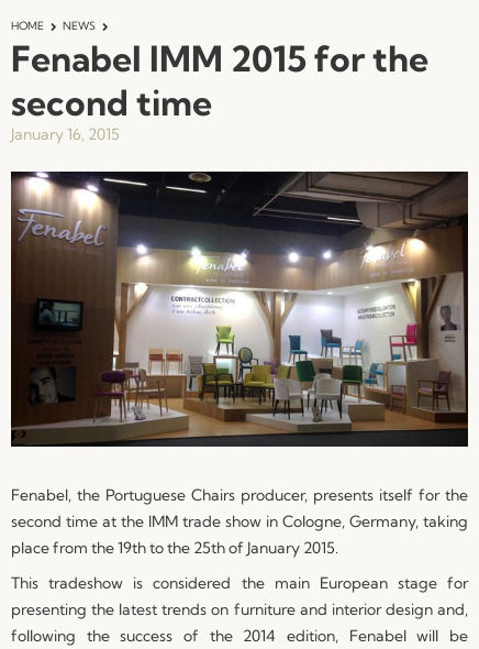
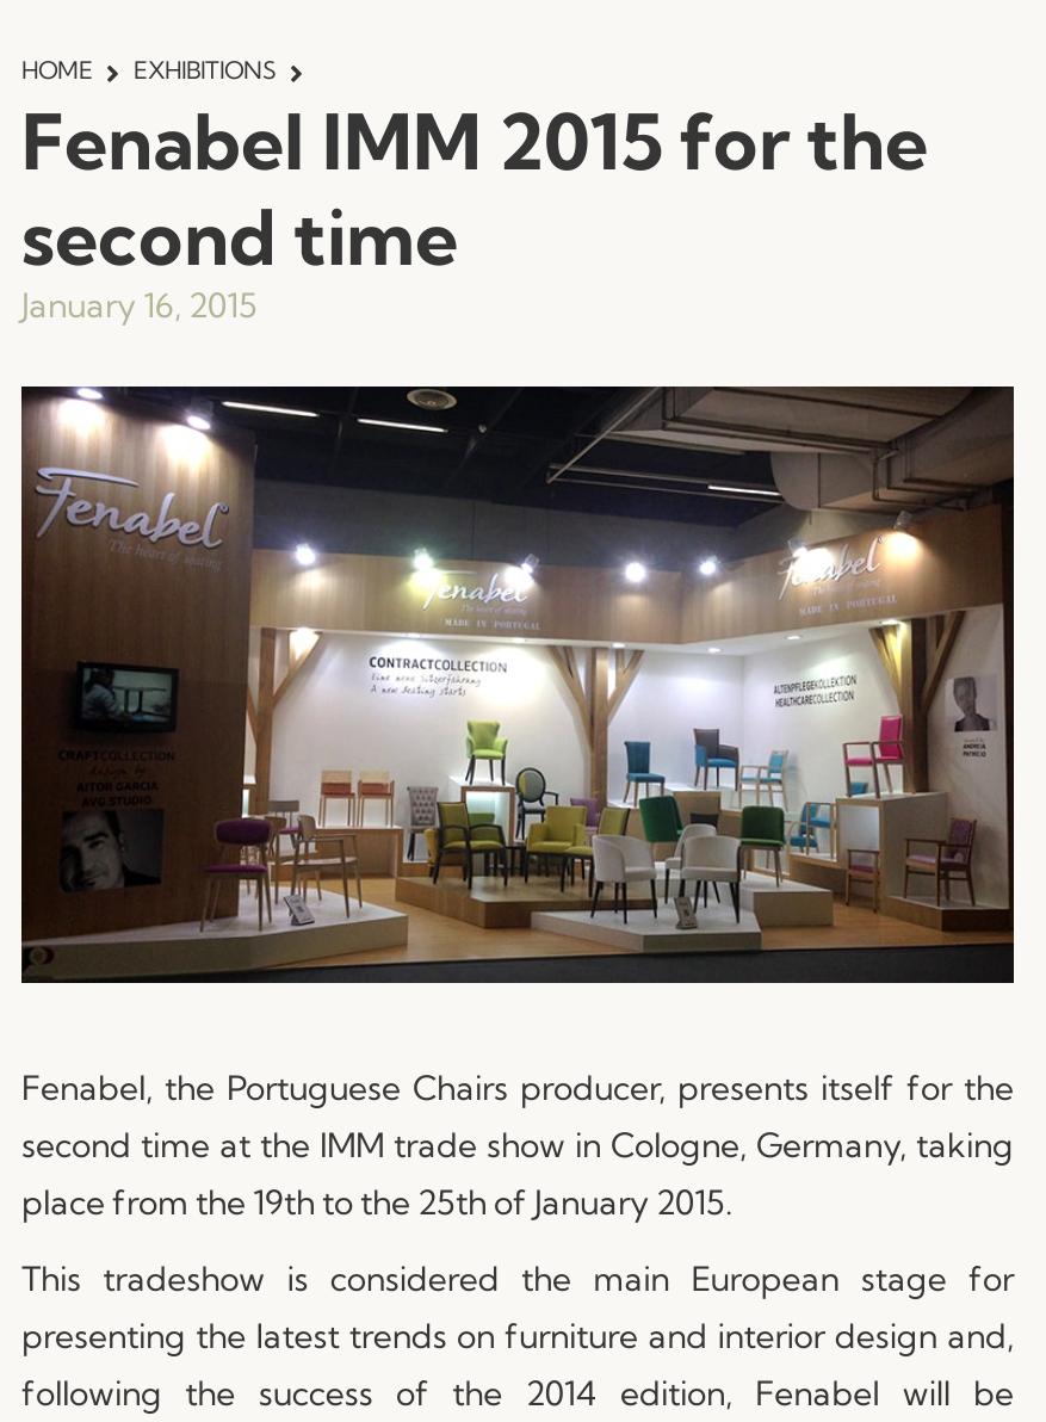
[63,19,96,33] NEWS -> [134,55,277,86] EXHIBITIONS

